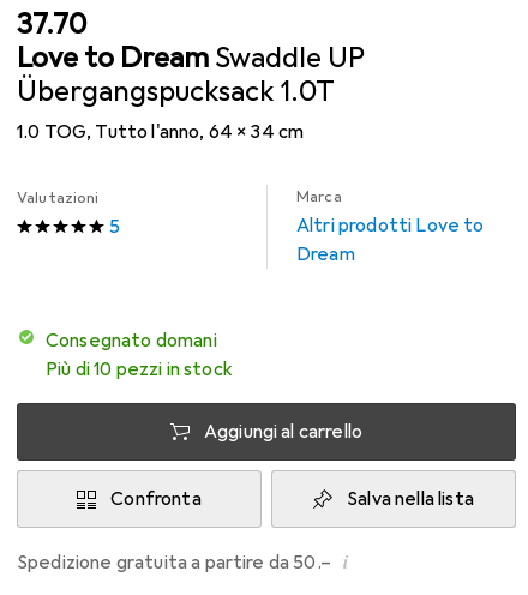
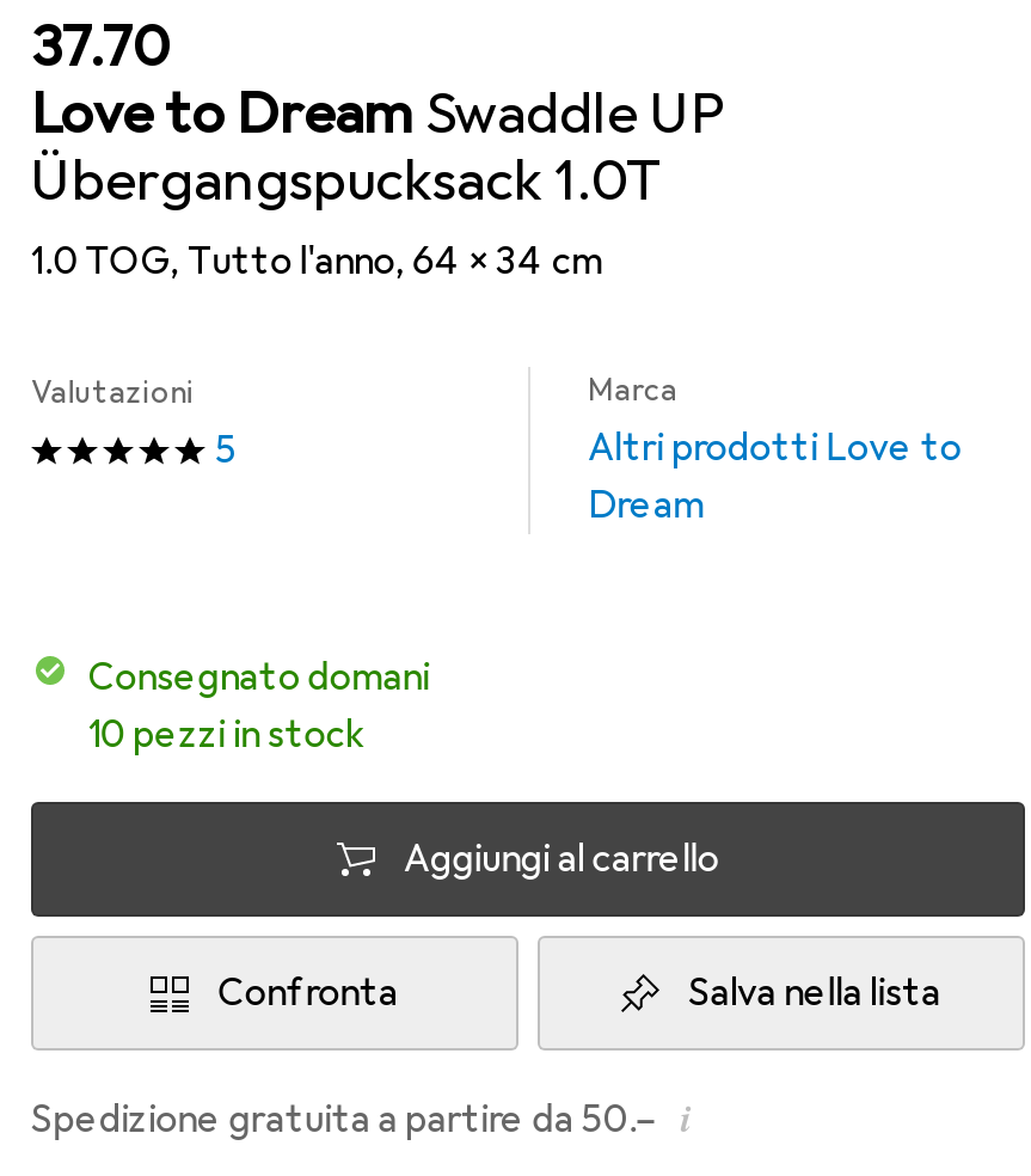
[46,357,233,381] Più di 10 pezzi in stock -> [88,711,365,759] 10 pezzi in stock

